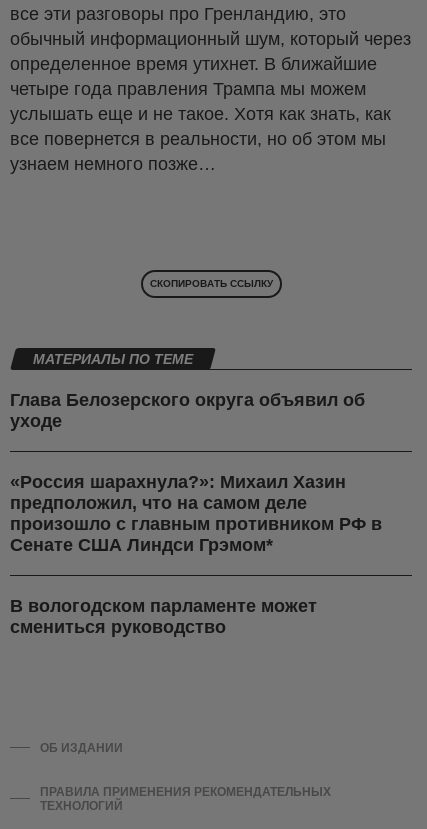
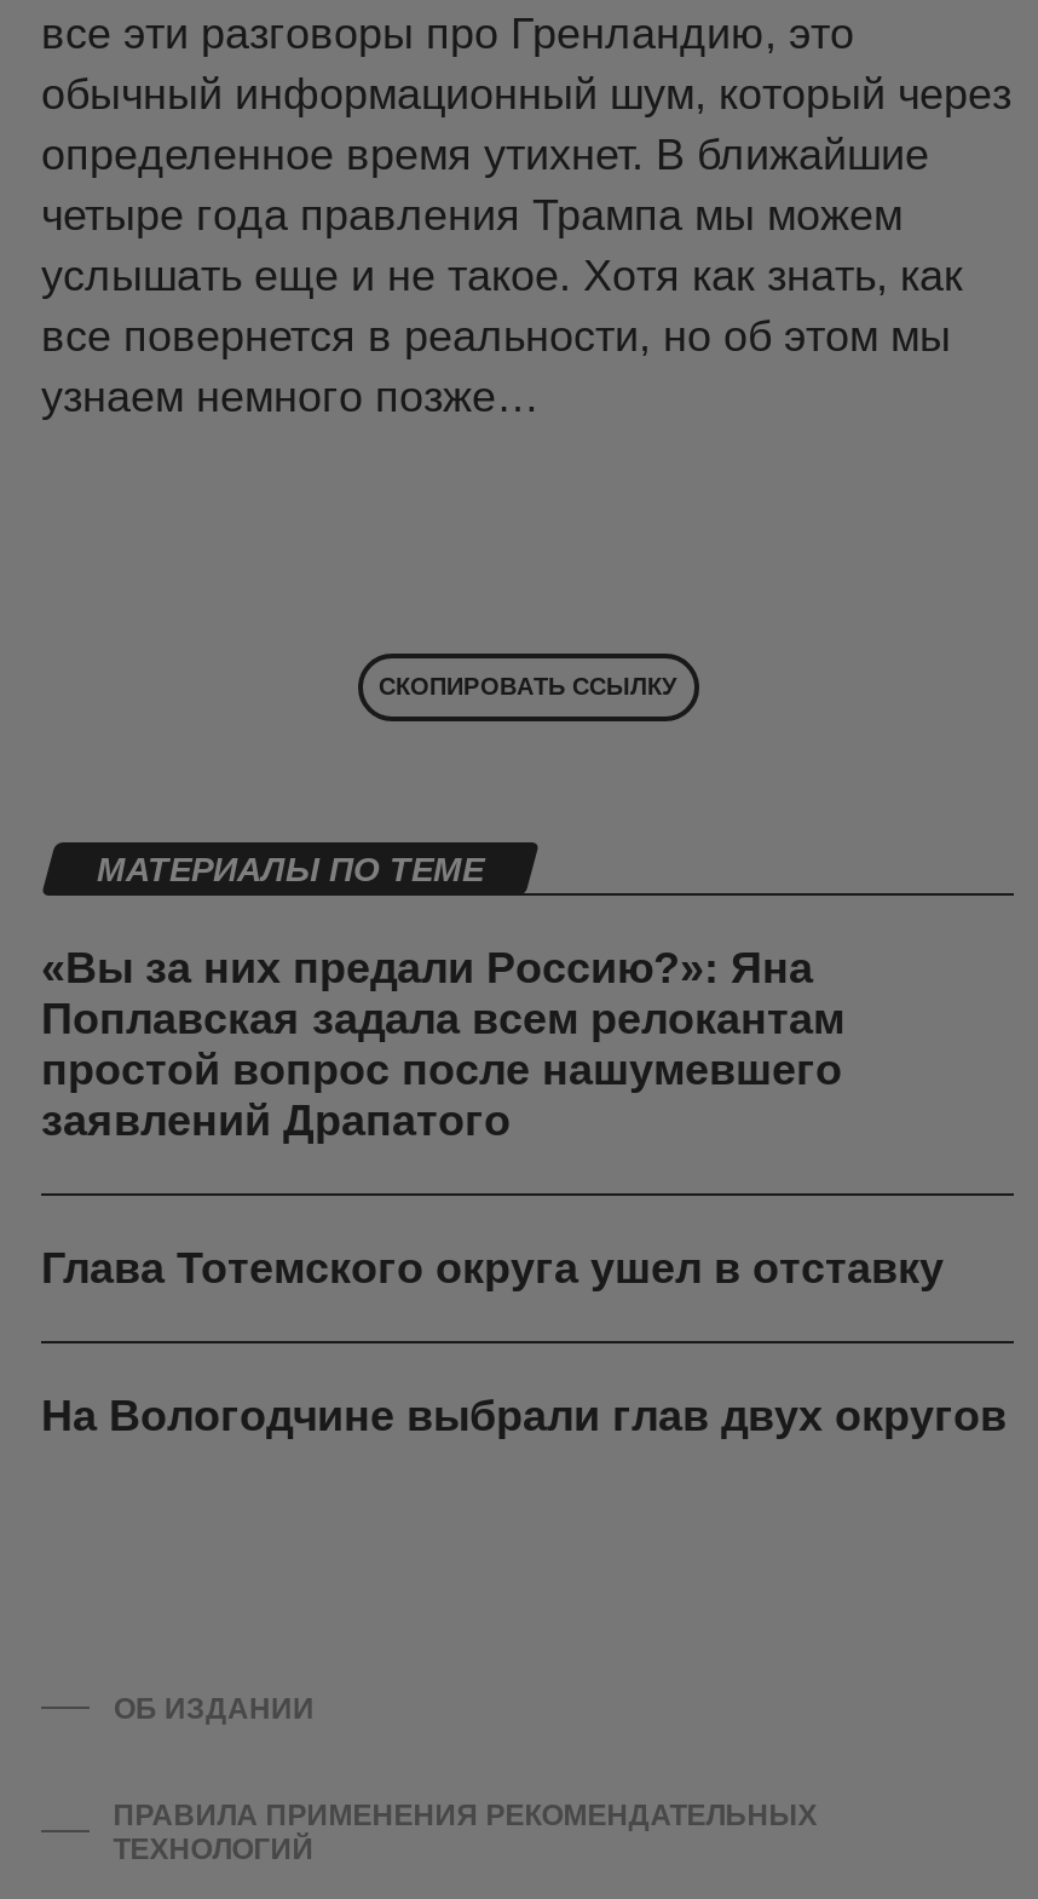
[10,390,365,431] Глава Белозерского округа объявил об | уходе -> [41,944,844,1144] «Вы за них предали Россию?»: Яна | Поплавская задала всем релокантам | простой вопрос после нашумевшего | заявлений Драпатого
[10,472,382,555] «Россия шарахнула?»: Михаил Хазин | предположил, что на самом деле | произошло с главным противником РФ в | Сенате США Линдси Грэмом* -> [41,1244,944,1292] Глава Тотемского округа ушел в отставку
[10,596,317,637] В вологодском парламенте может | смениться руководство -> [41,1391,1007,1440] На Вологодчине выбрали глав двух округов

